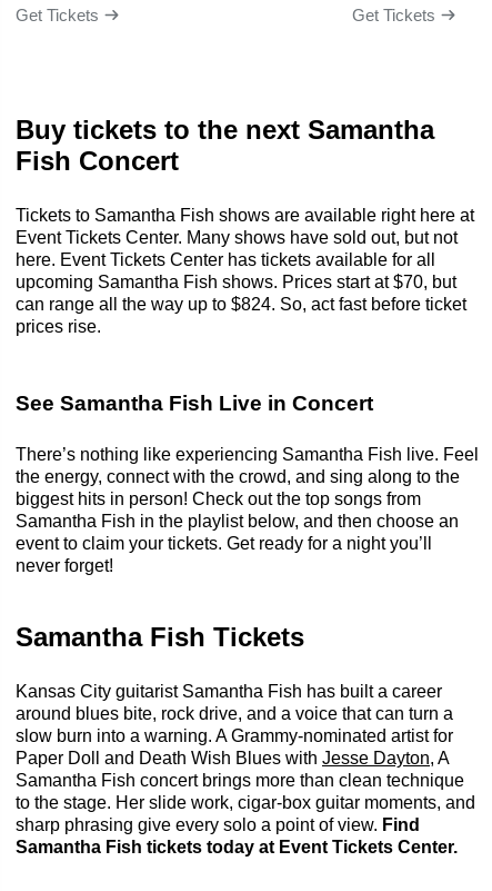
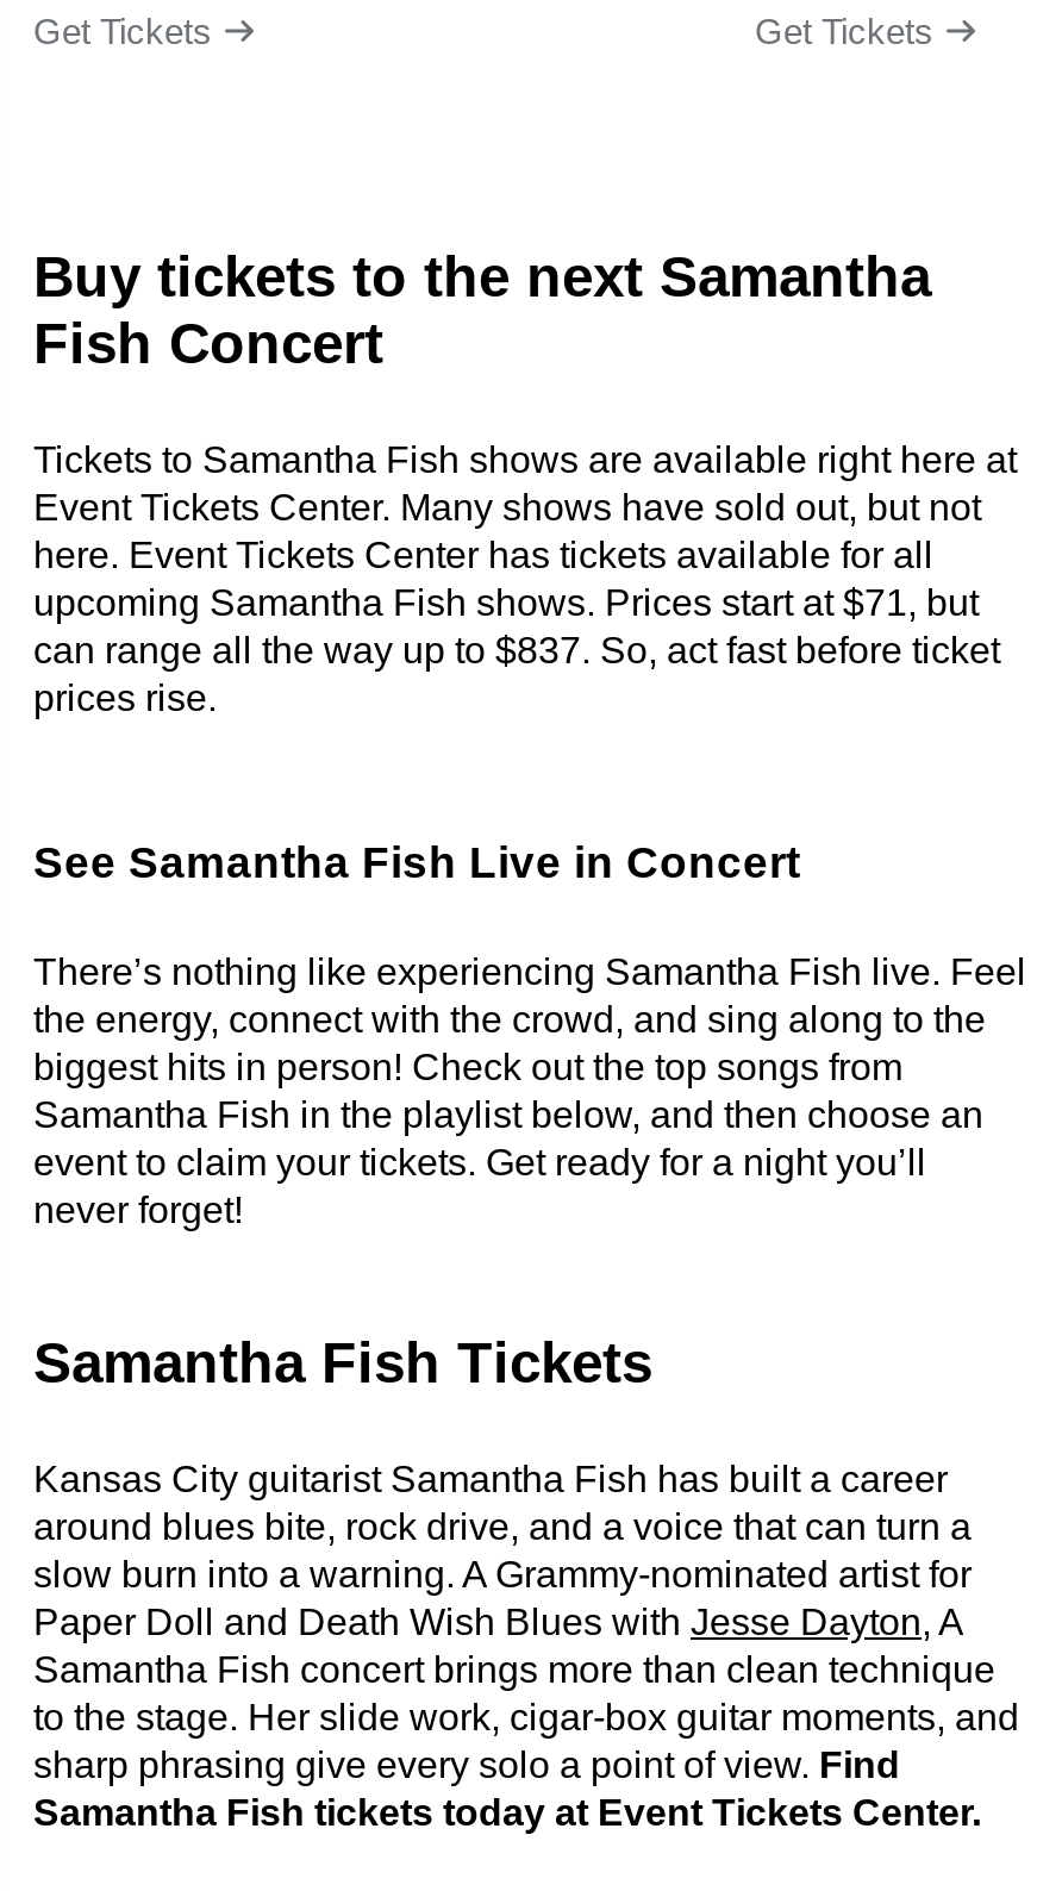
[16,272,456,291] upcoming Samantha Fish shows. Prices start at $70, but -> [33,581,979,622] upcoming Samantha Fish shows. Prices start at $71, but
[16,294,466,313] can range all the way up to $824. So, act fast before ticket -> [33,629,1000,669] can range all the way up to $837. So, act fast before ticket

